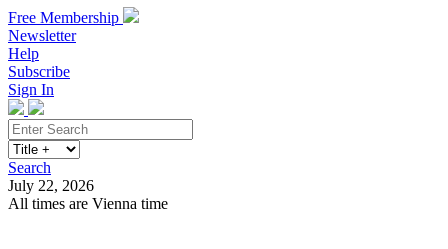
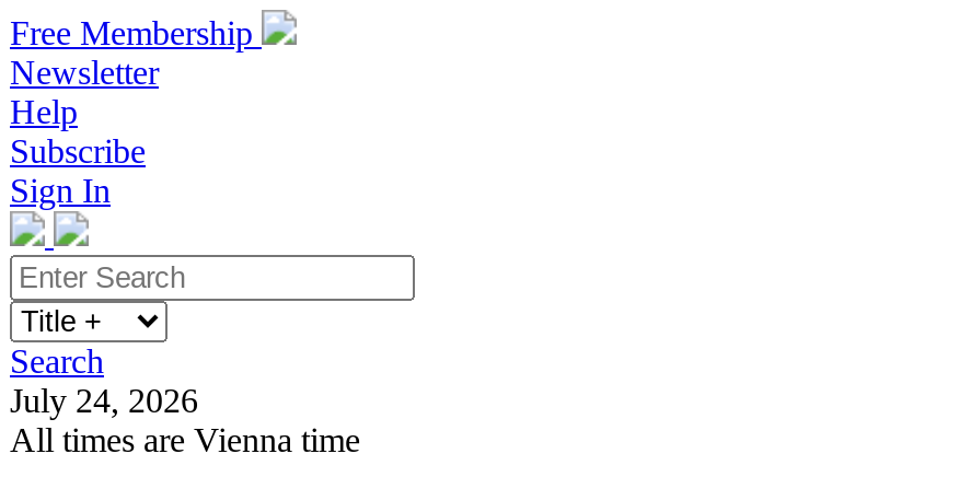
[8,177,94,194] July 22, 2026 -> [10,382,198,419] July 24, 2026

